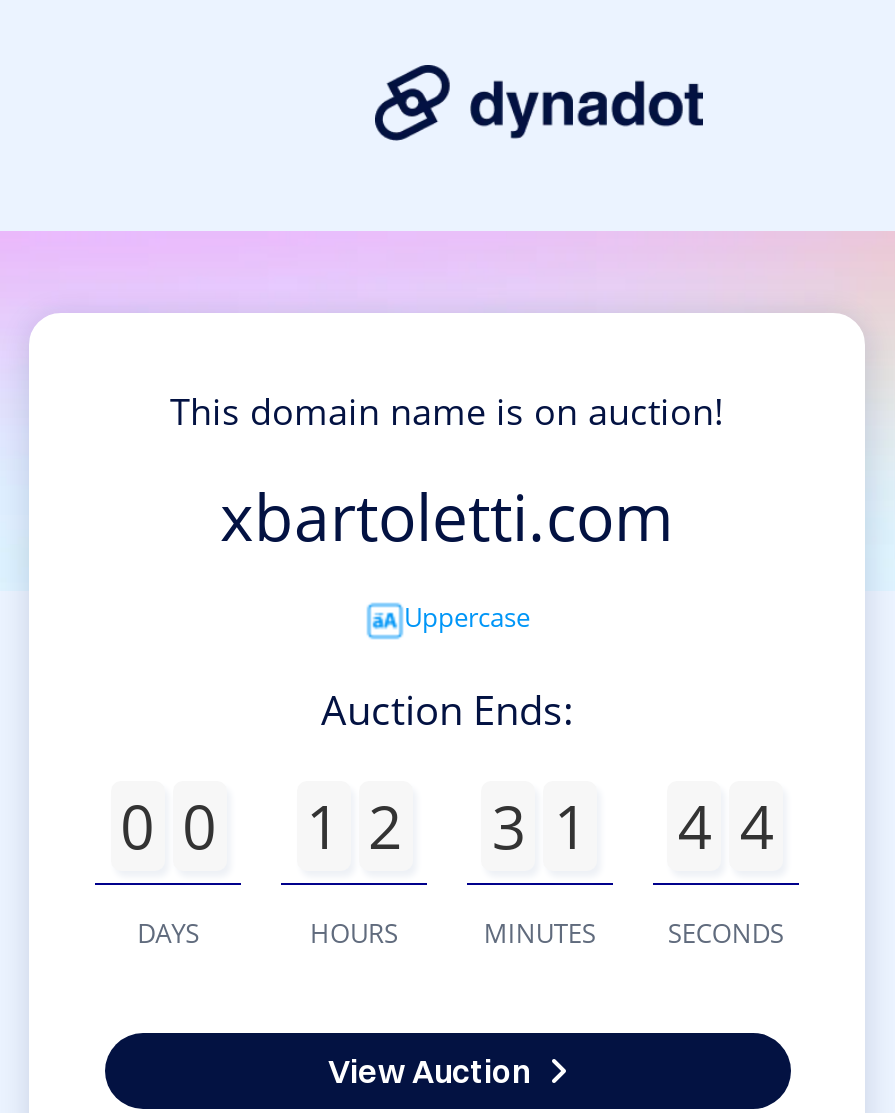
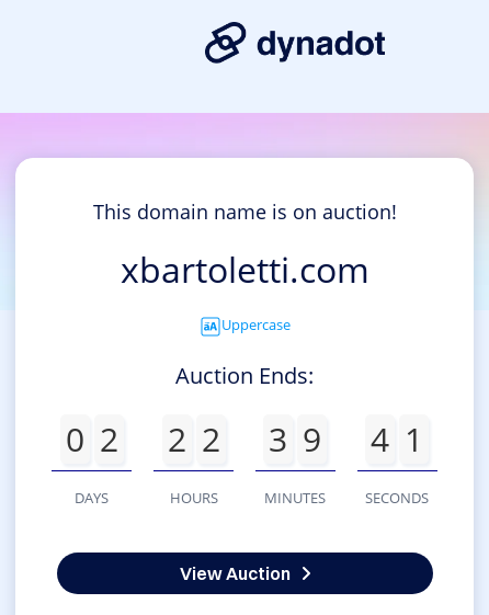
[120,785,216,867] 0 0 -> [65,417,118,462] 0 2
[306,785,402,867] 1 2 -> [167,417,220,462] 2 2
[492,785,588,867] 3 1 -> [269,417,322,462] 3 9
[678,785,774,867] 4 4 -> [371,417,424,462] 4 1

